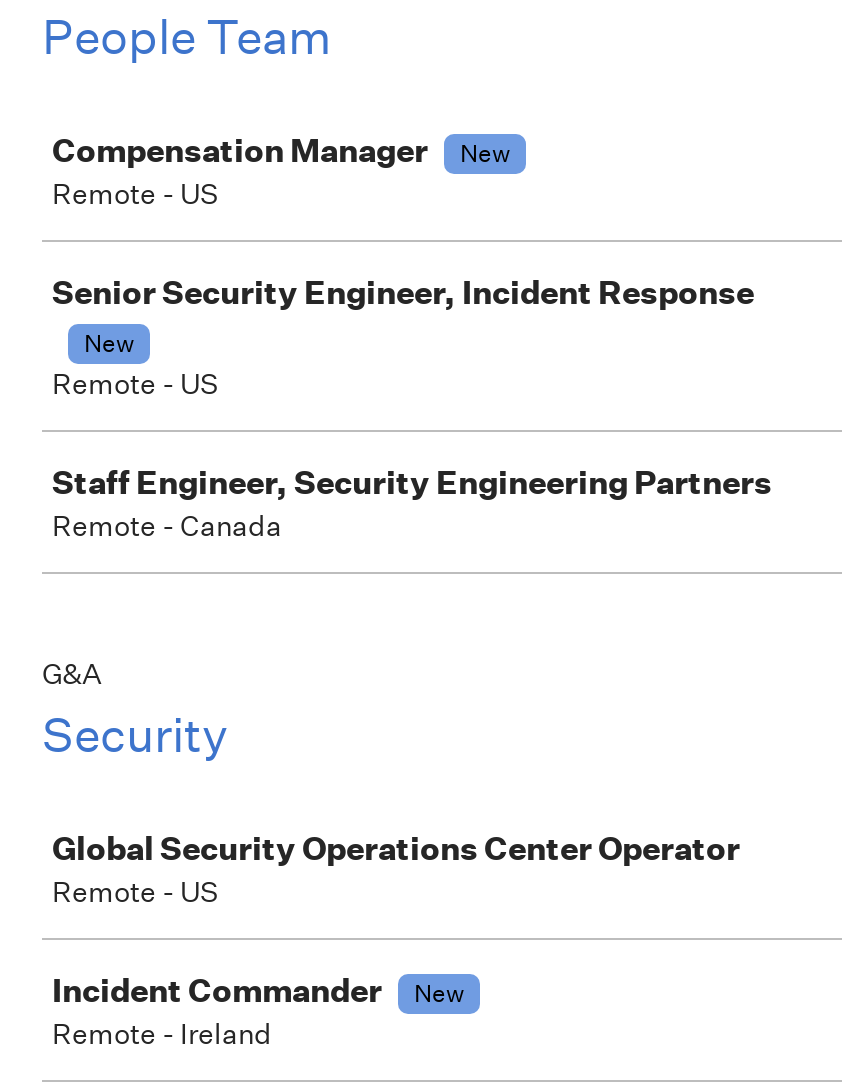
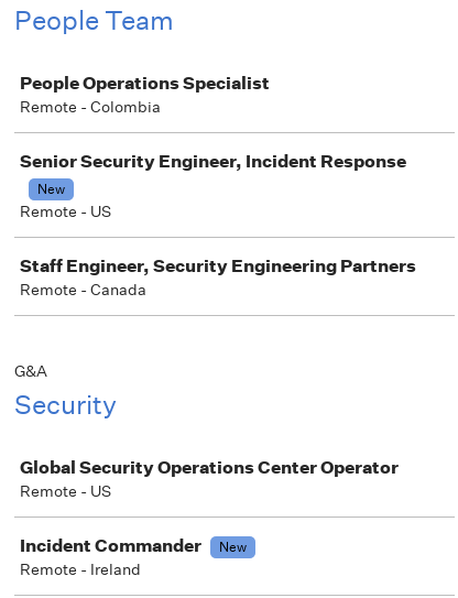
[52,130,510,212] Compensation Manager | New | Remote - US -> [20,72,270,117] People Operations Specialist | Remote - Colombia

